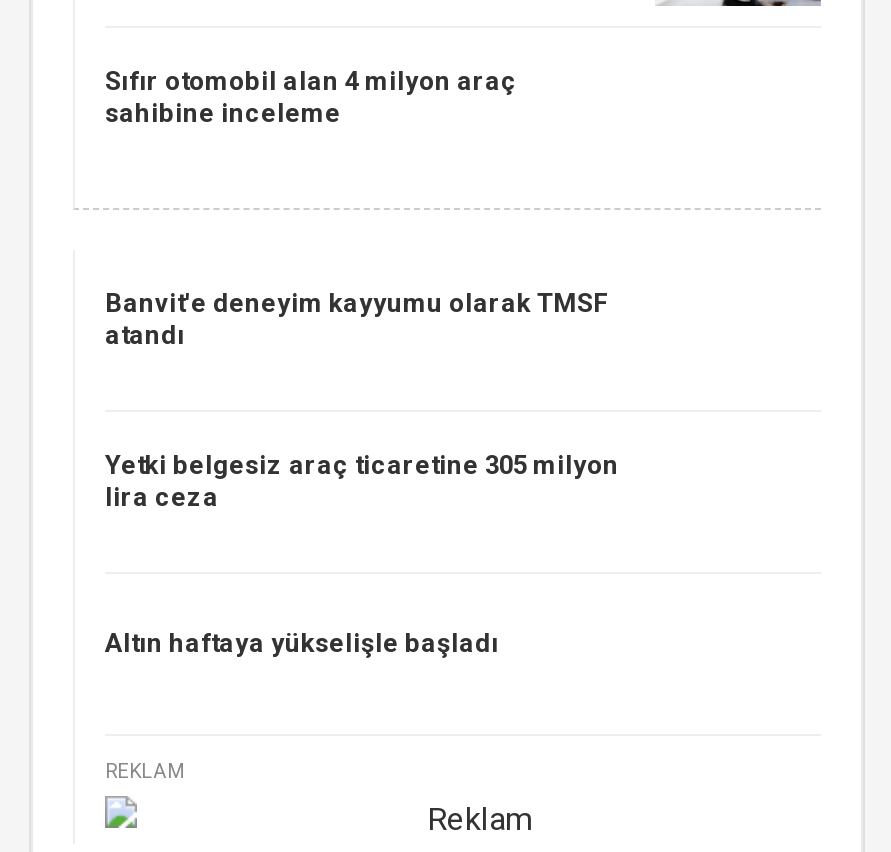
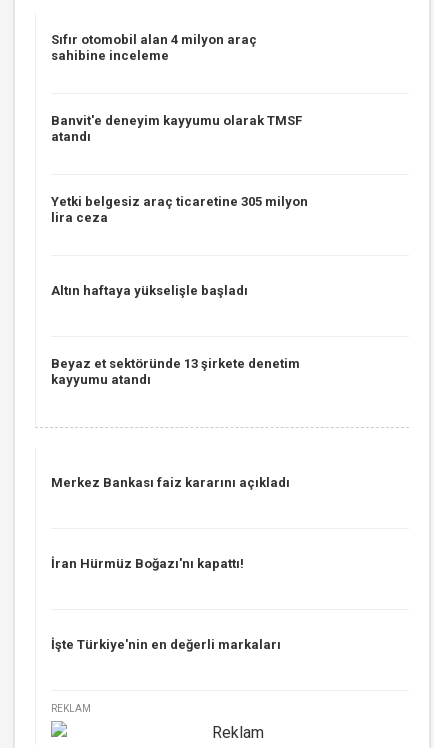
moved [105,288,619,658] -> [51,113,308,298]: Banvit'e deneyim kayyumu olarak TMSF | atandı | Yetki belgesiz araç ticaretine 305 milyon | lira ceza | Altın haftaya yükselişle başladı
none -> [51,356,300,387] Beyaz et sektöründe 13 şirkete denetim | kayyumu atandı
none -> [51,475,290,490] Merkez Bankası faiz kararını açıkladı
none -> [51,556,244,571] İran Hürmüz Boğazı'nı kapattı!
none -> [51,637,281,652] İşte Türkiye'nin en değerli markaları

